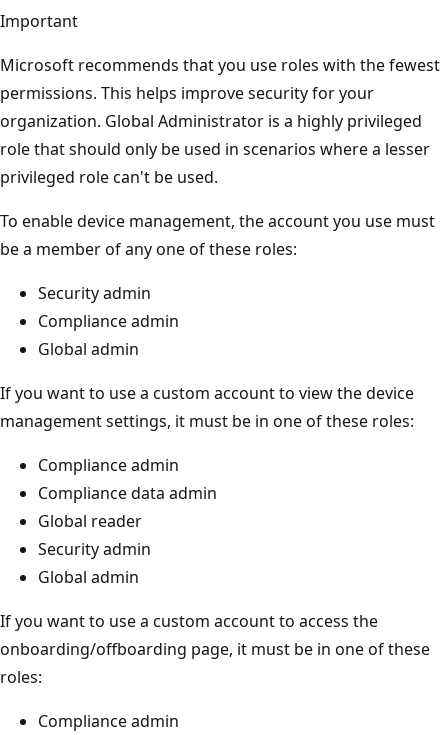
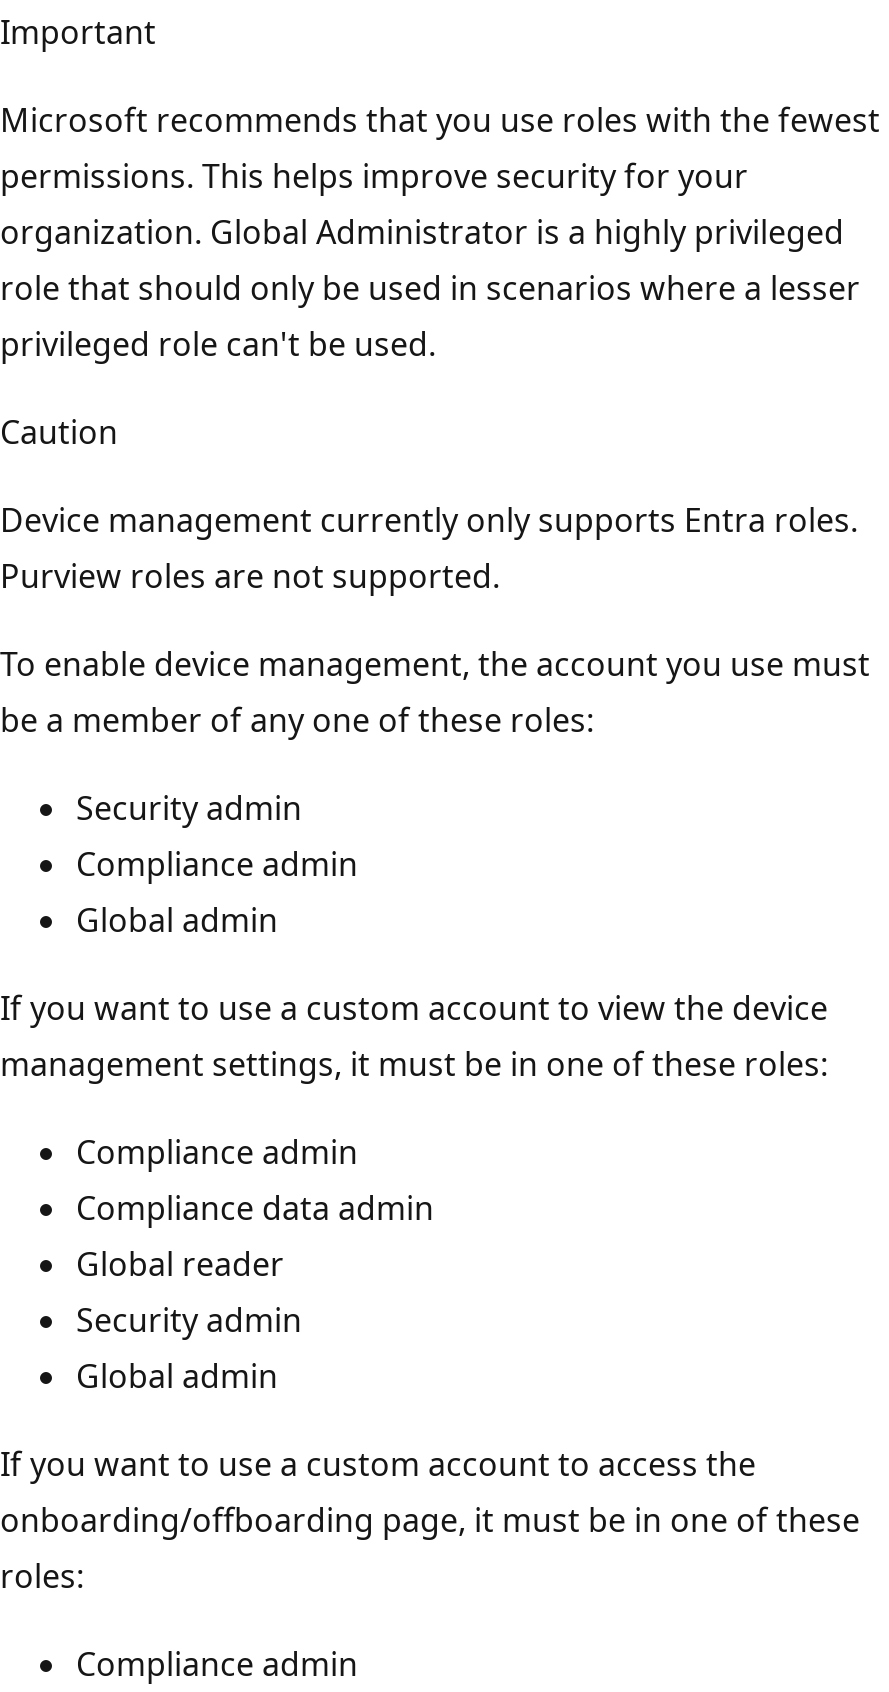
none -> [0,409,858,597] Caution | Device management currently only supports Entra roles. | Purview roles are not supported.

